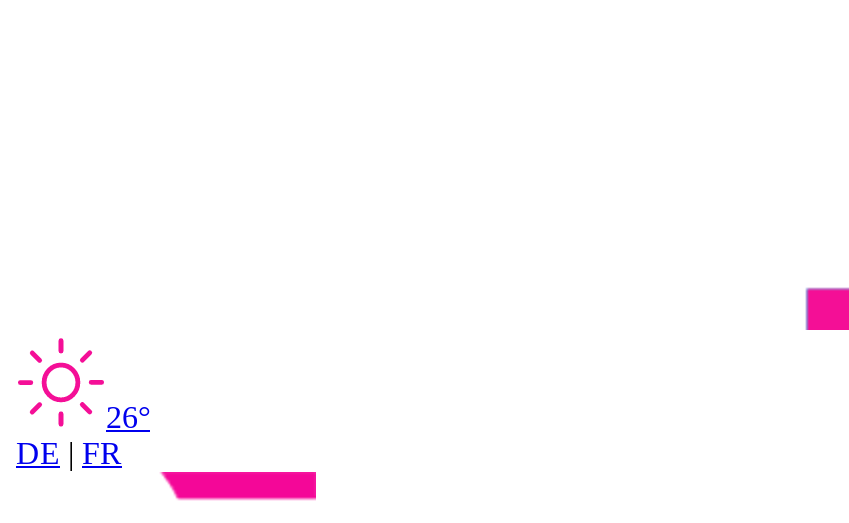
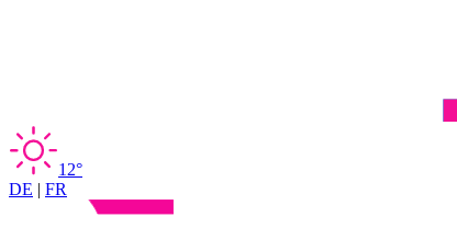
[106,400,150,434] 26° -> [58,160,82,179] 12°

